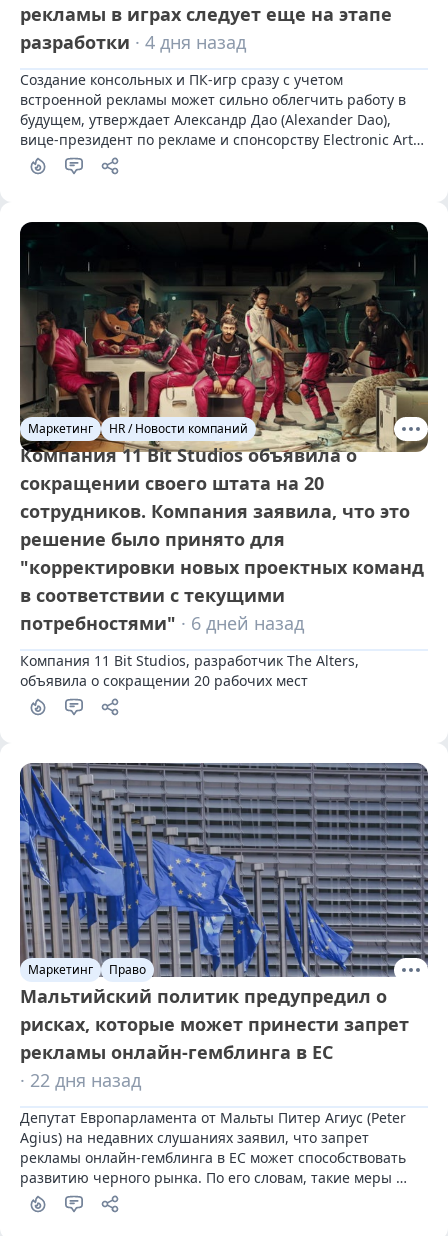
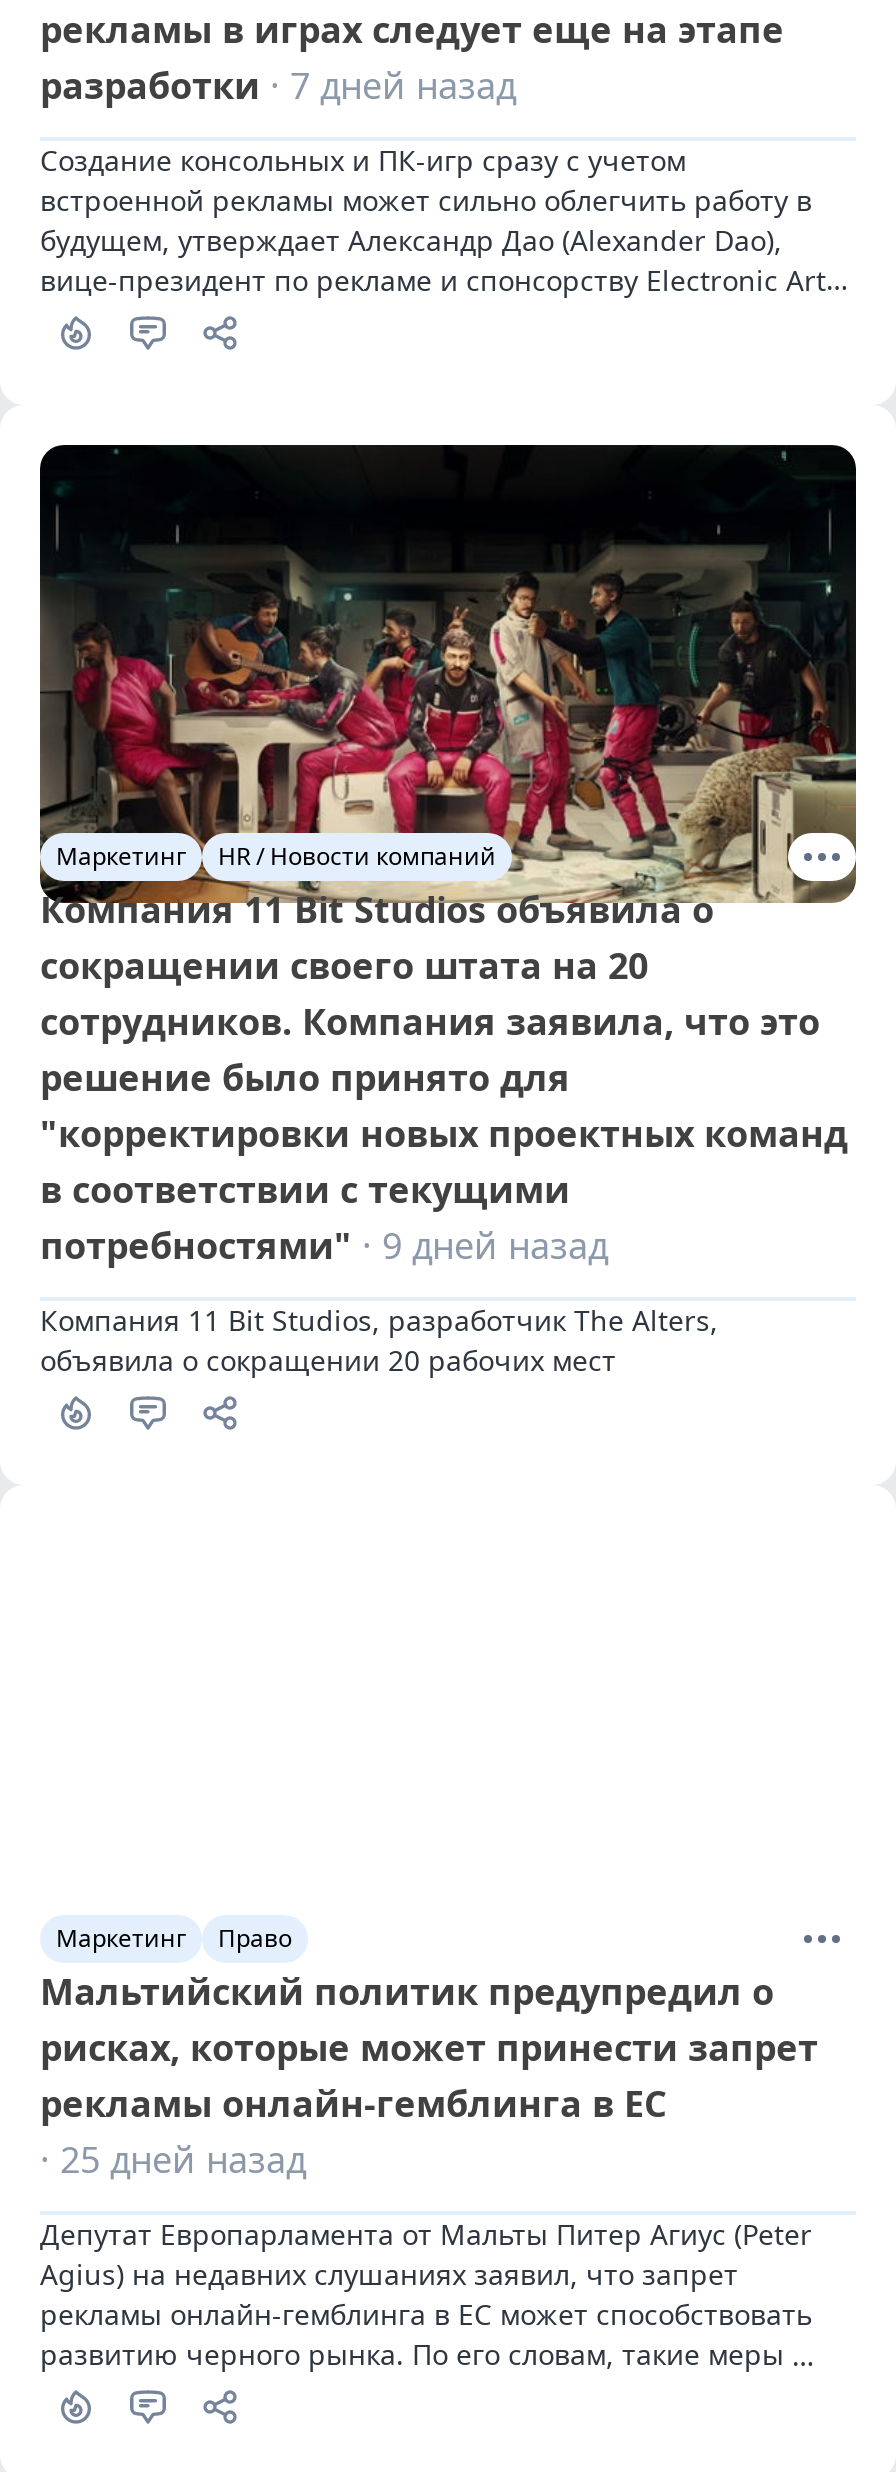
[20,30,246,54] разработки · 4 дня назад -> [40,60,516,108] разработки · 7 дней назад
[20,611,304,635] потребностями" · 6 дней назад -> [40,1222,608,1270] потребностями" · 9 дней назад
[19,762,429,978] [image] -> none
[20,1068,141,1092] · 22 дня назад -> [40,2135,306,2183] · 25 дней назад

